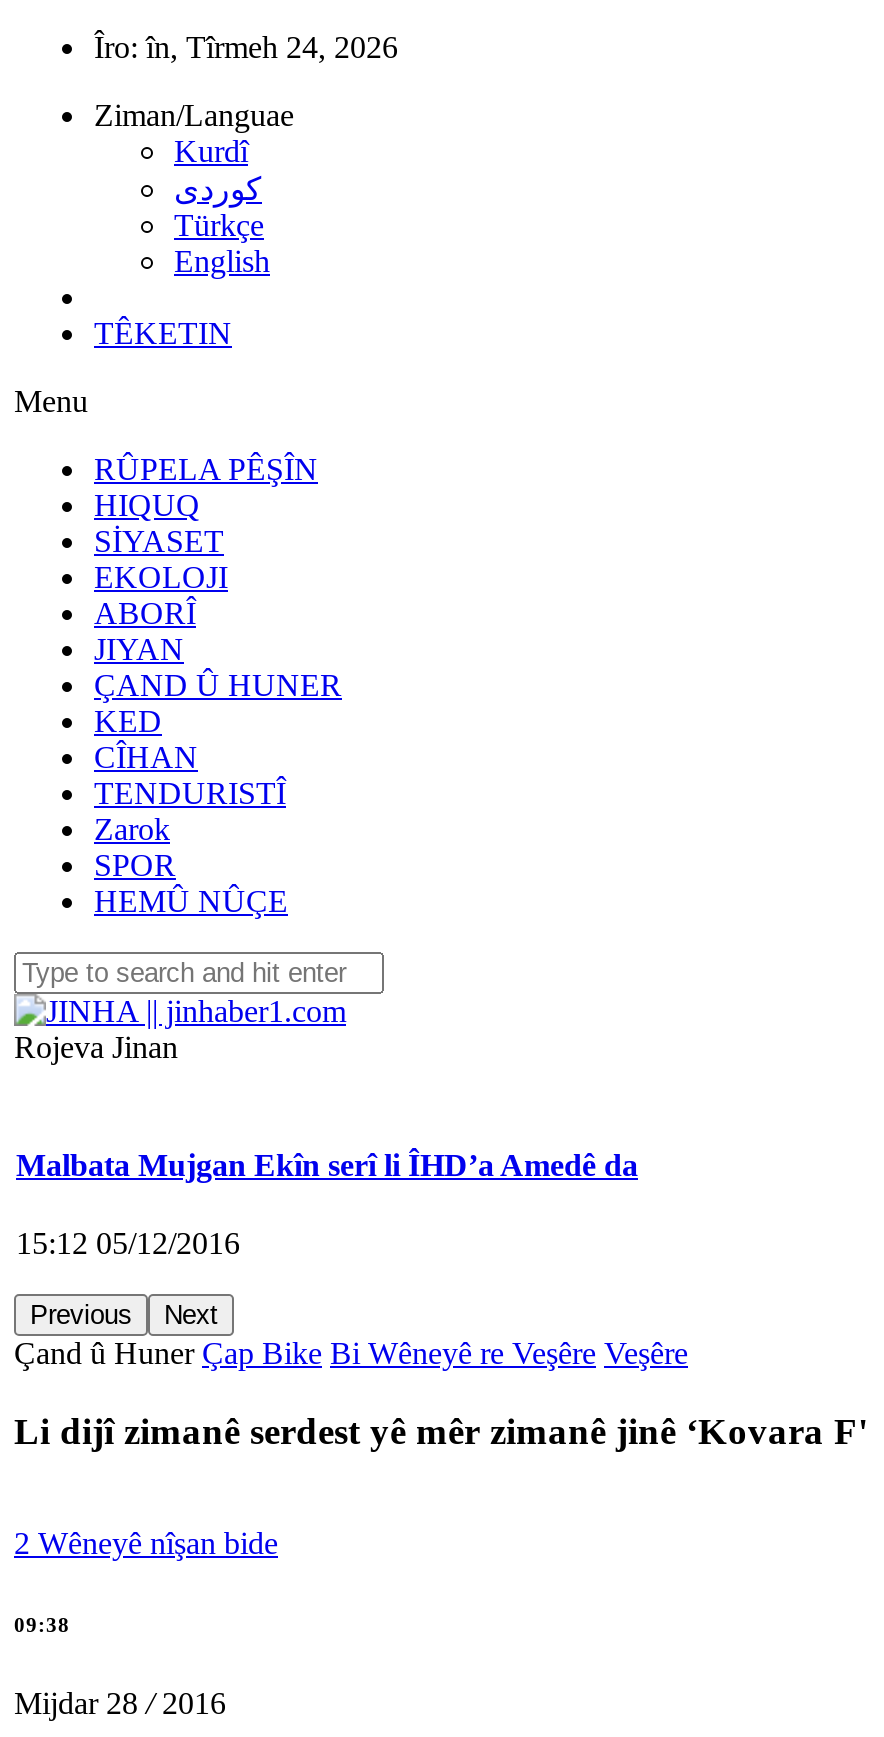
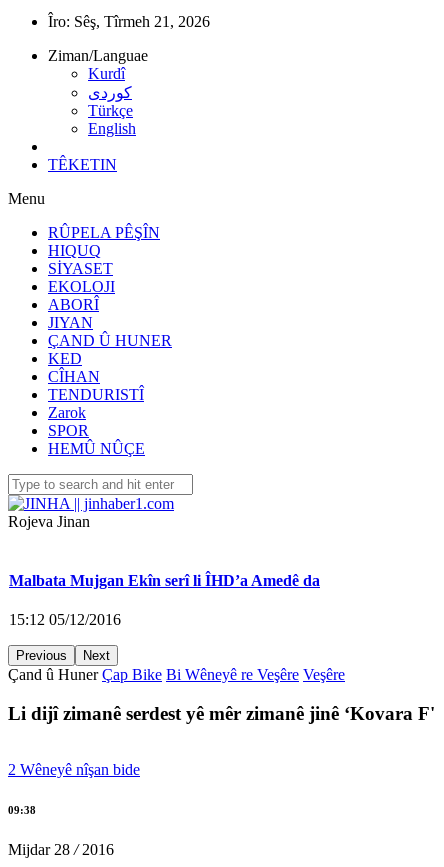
[94,30,398,64] Îro: în, Tîrmeh 24, 2026 -> [48,13,210,30] Îro: Sêş, Tîrmeh 21, 2026

